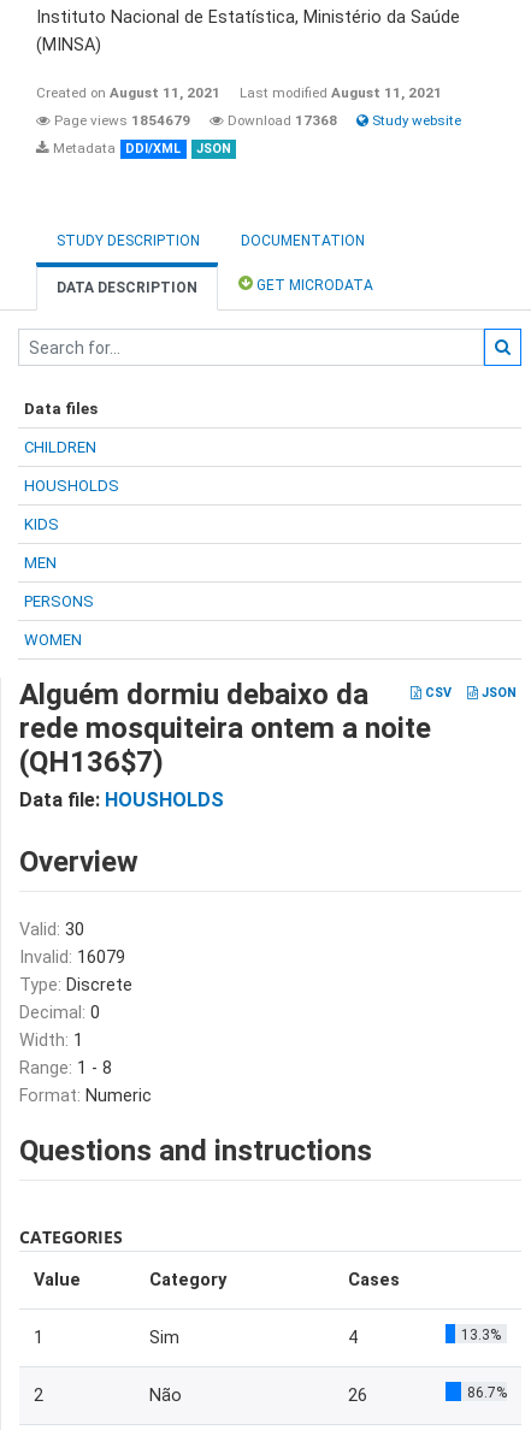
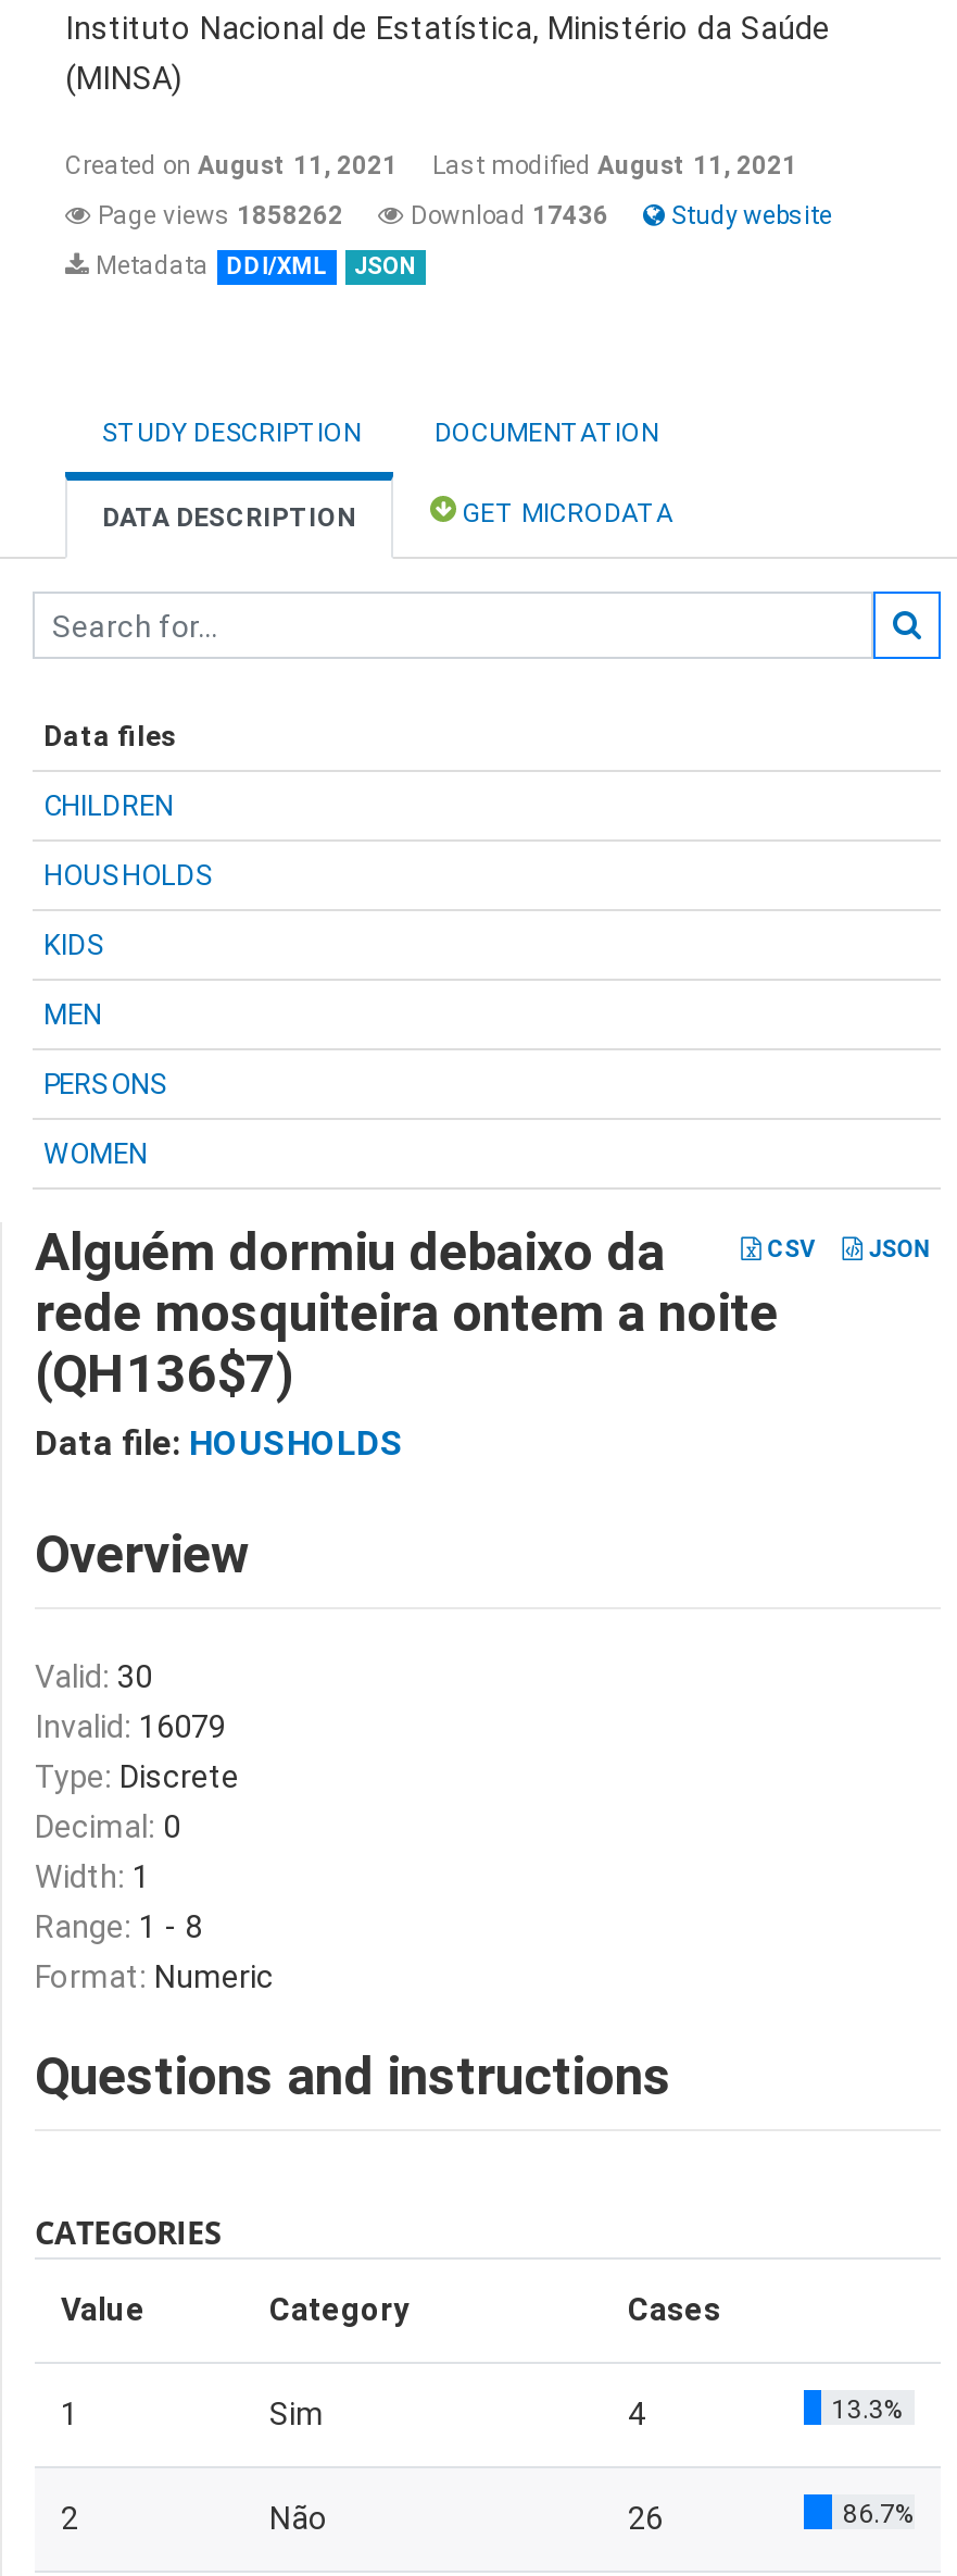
[51,112,190,129] Page views 1854679 -> [91,200,343,231] Page views 1858262
[224,112,337,129] Download 17368 -> [404,200,608,231] Download 17436

